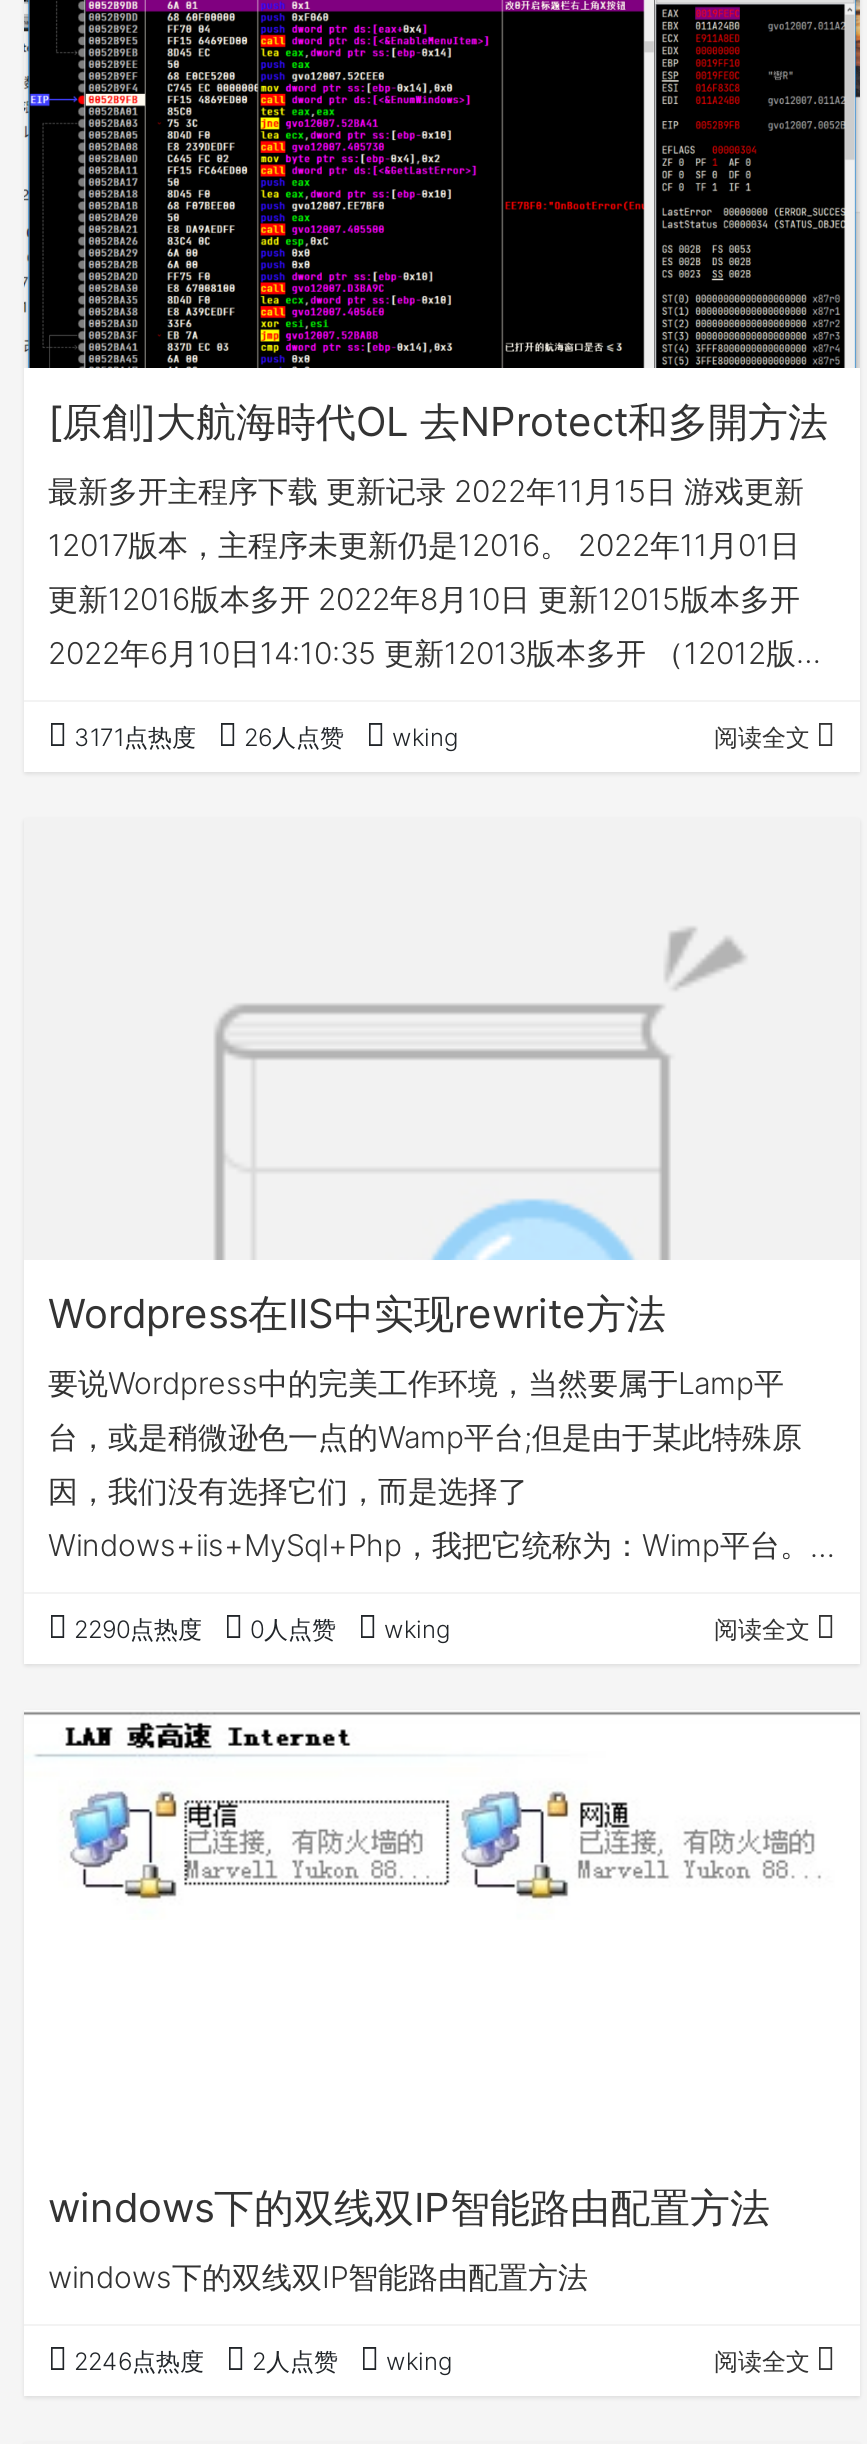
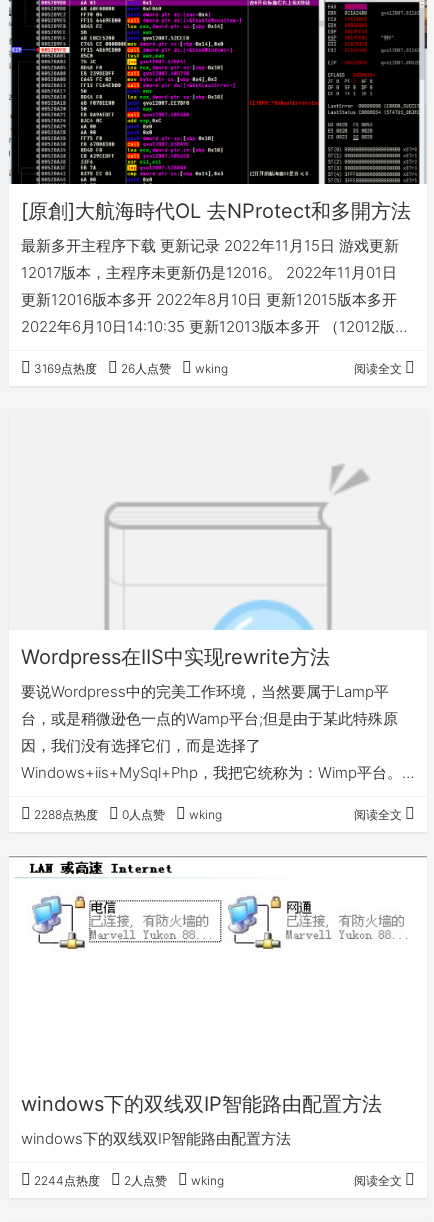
[74,721,458,751] 3171点热度 26人点赞 wking -> [34,361,228,376] 3169点热度 26人点赞 wking
[74,1614,450,1644] 2290点热度 0人点赞 wking -> [34,807,222,822] 2288点热度 0人点赞 wking
[74,2346,452,2376] 2246点热度 2人点赞 wking -> [34,1173,224,1188] 2244点热度 2人点赞 wking

